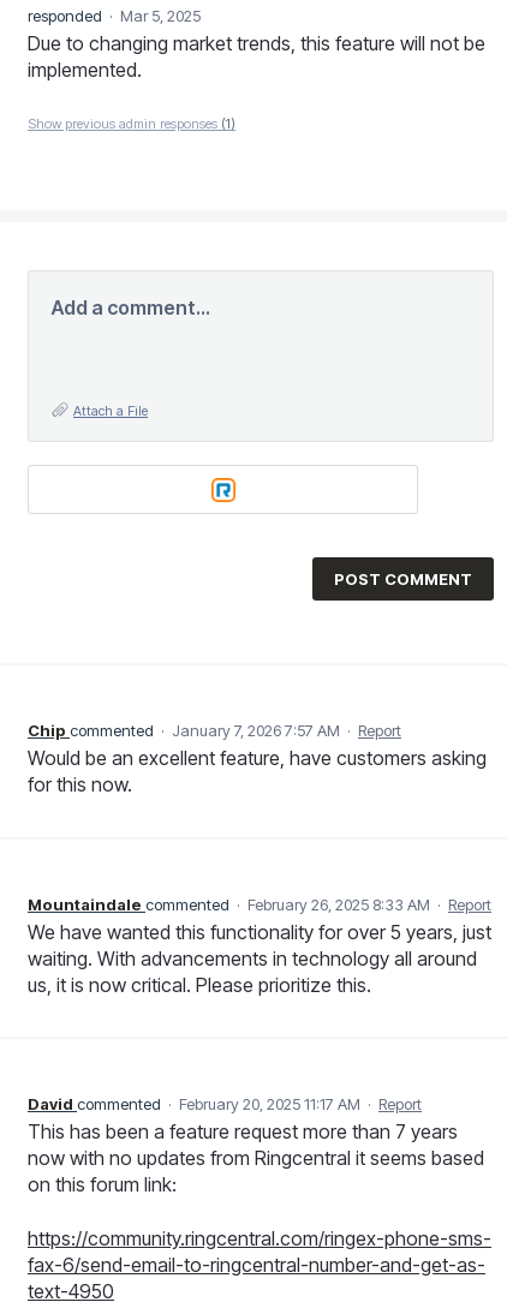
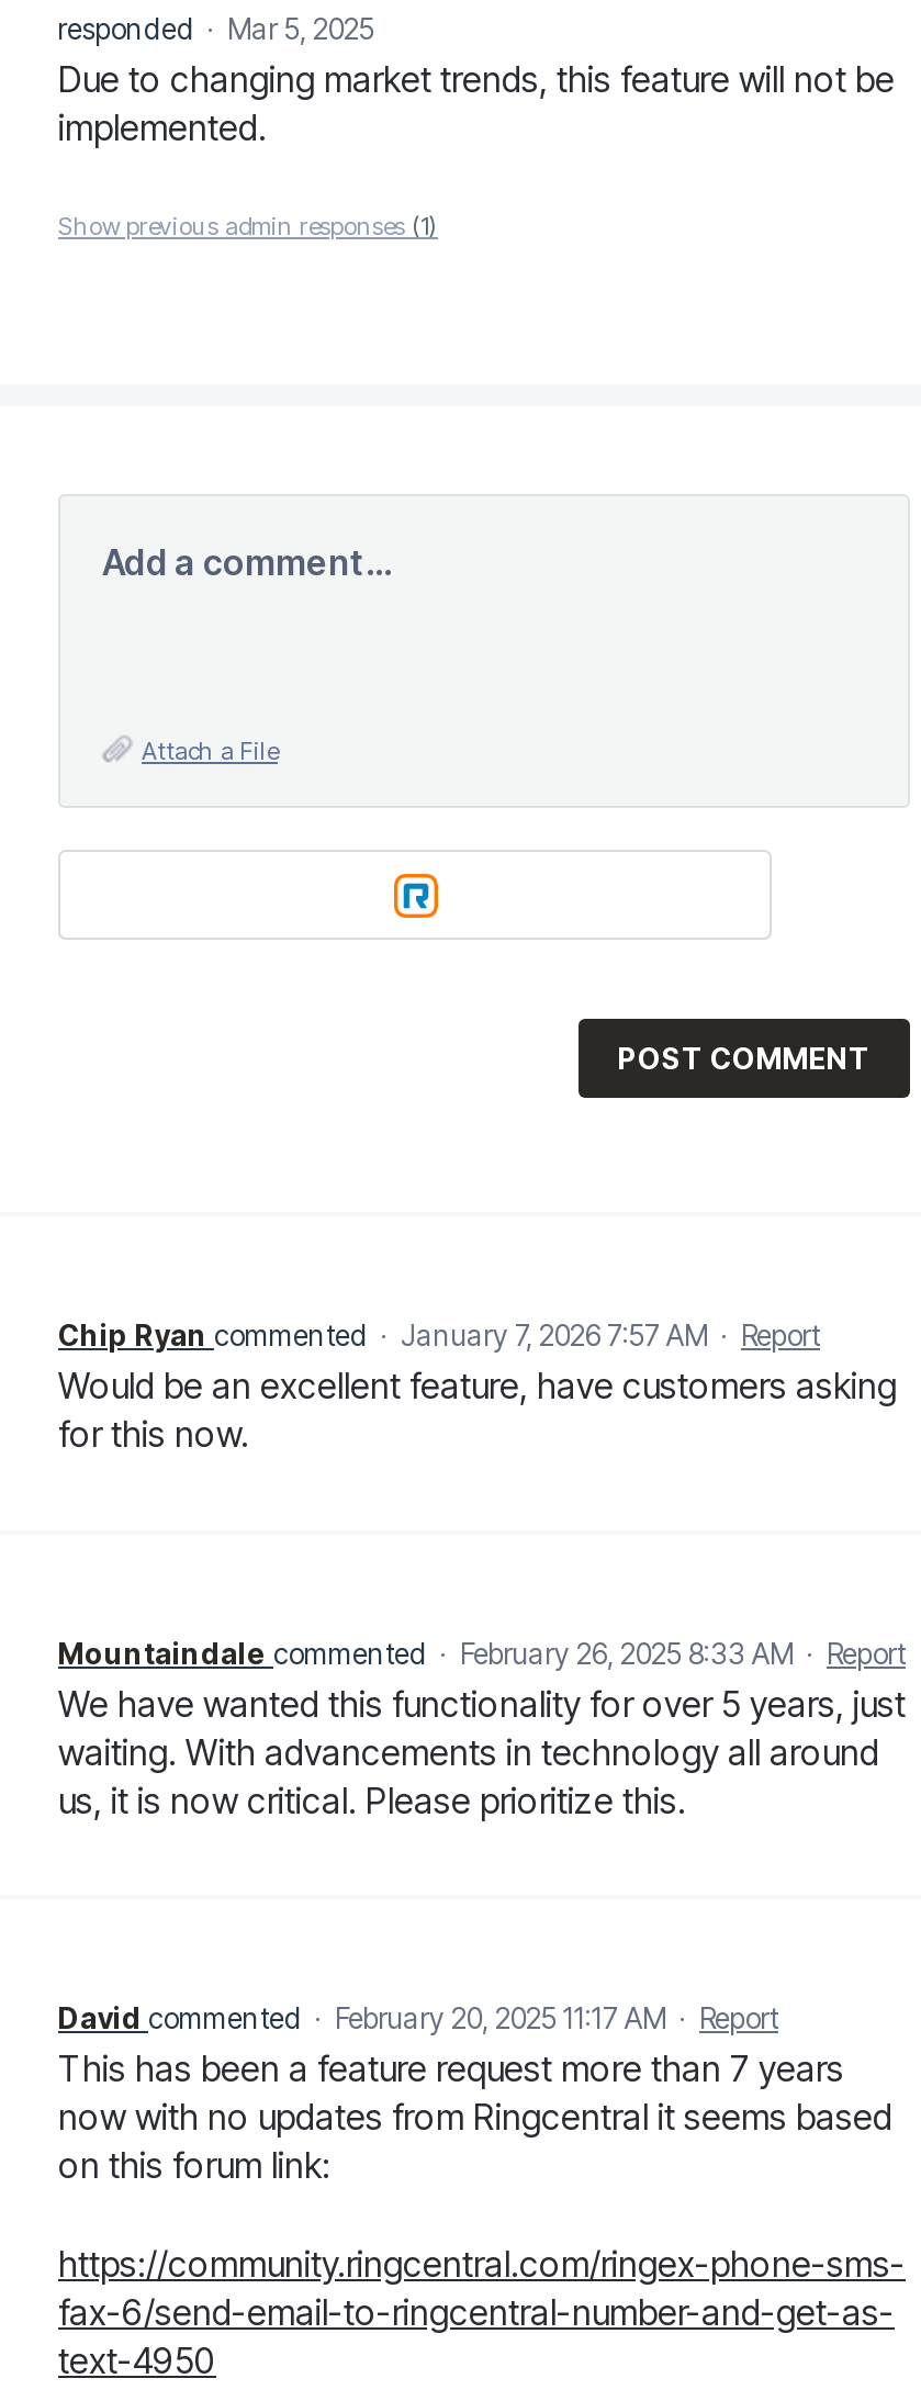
[28,721,401,740] Chip commented · January 7, 2026 7:57 AM · Report -> [58,1318,820,1353] Chip Ryan commented · January 7, 2026 7:57 AM · Report

